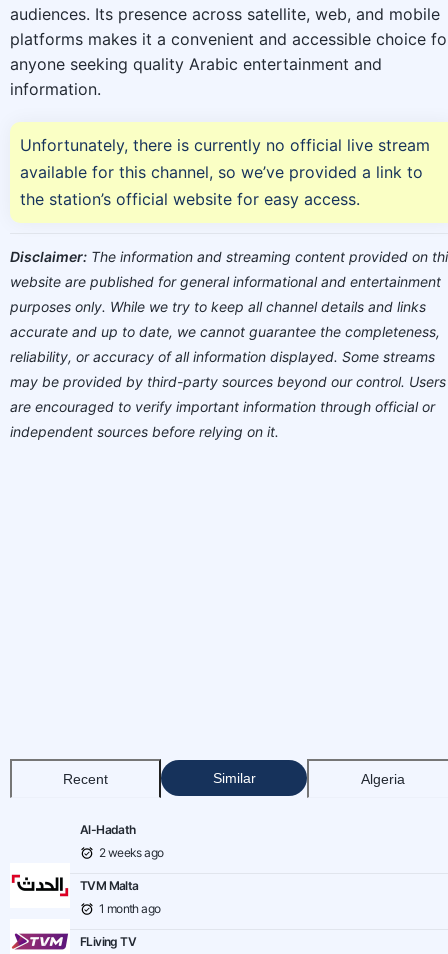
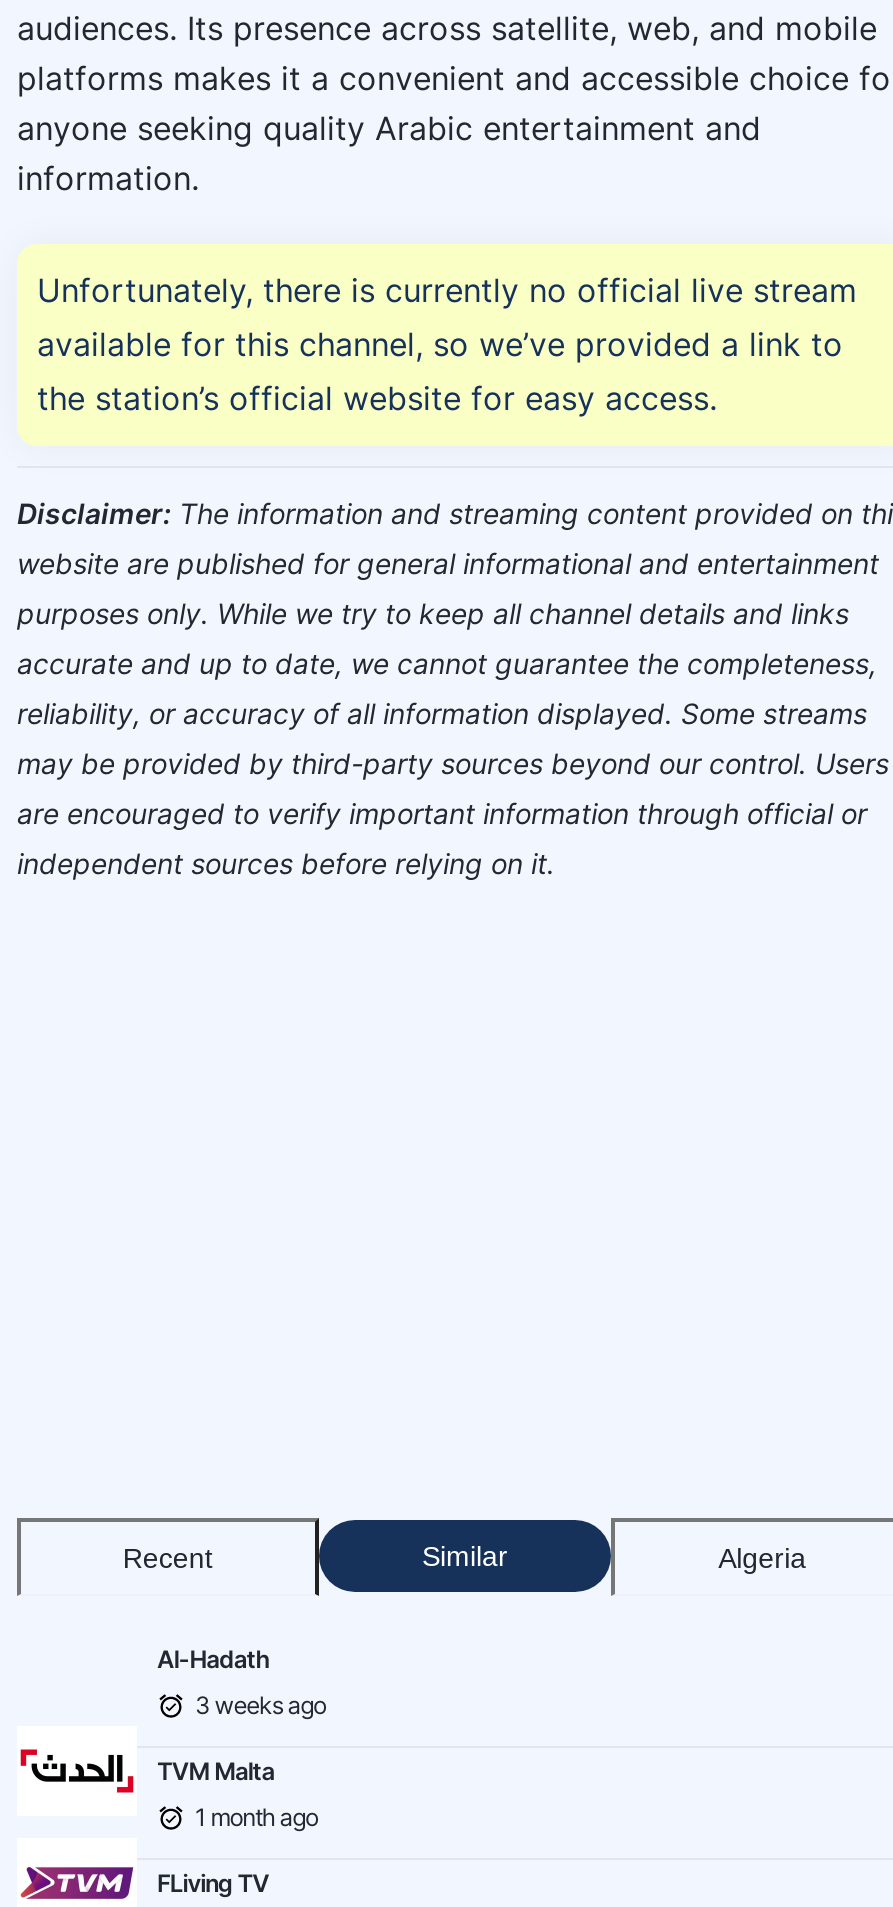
[99,844,163,859] 2 weeks ago -> [195,1689,326,1719] 3 weeks ago

